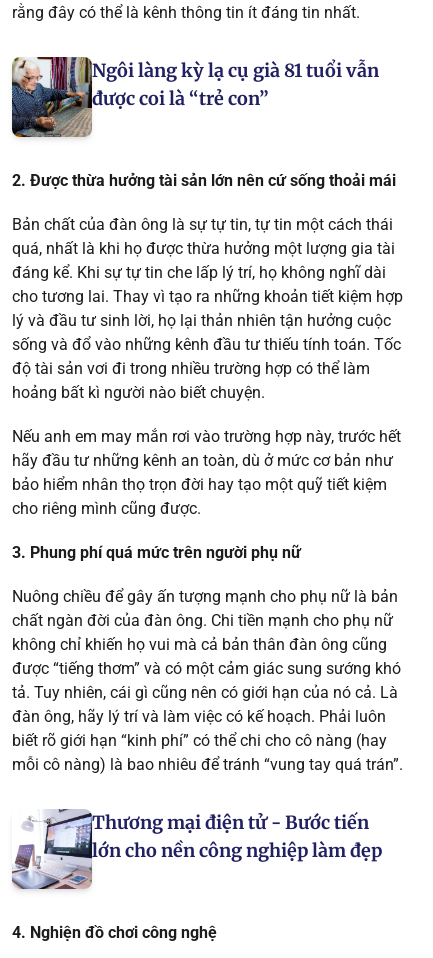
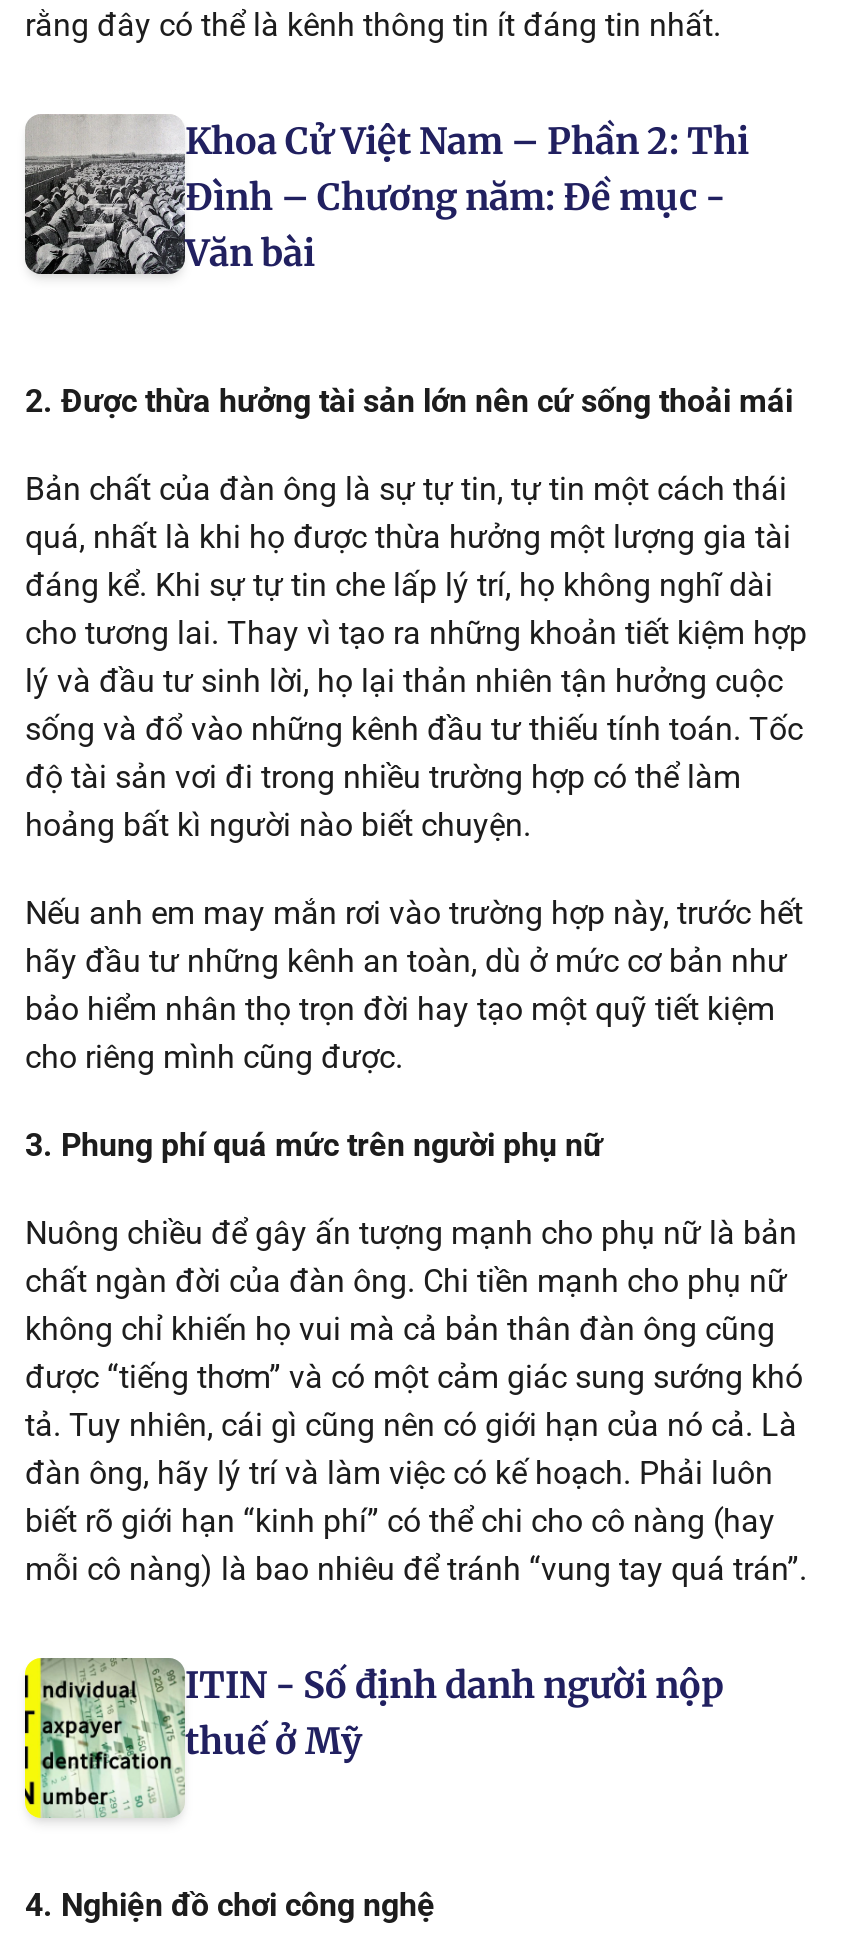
[12,57,379,138] [image] | Ngôi làng kỳ lạ cụ già 81 tuổi vẫn | được coi là “trẻ con” -> [23,114,749,276] [image] | Khoa Cử Việt Nam – Phần 2: Thi | Đình – Chương năm: Đề mục - | Văn bài
[11,809,382,890] [image] | Thương mại điện tử - Bước tiến | lớn cho nền công nghiệp làm đẹp -> [23,1656,723,1820] [image] | ITIN - Số định danh người nộp | thuế ở Mỹ

